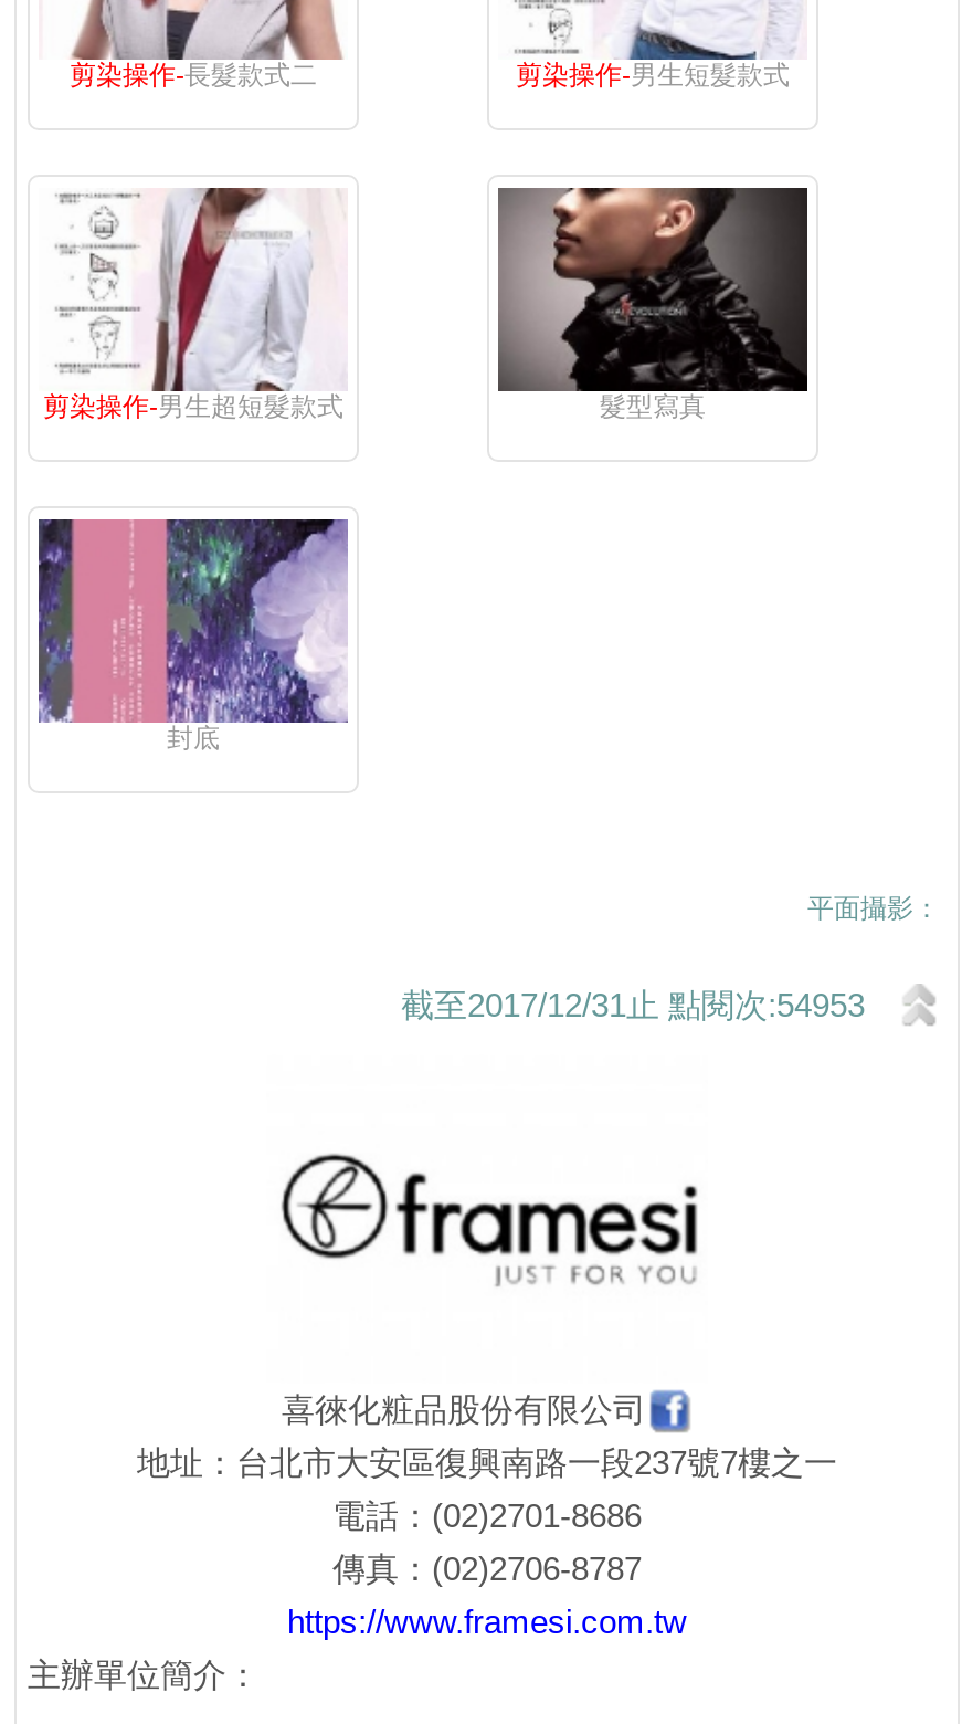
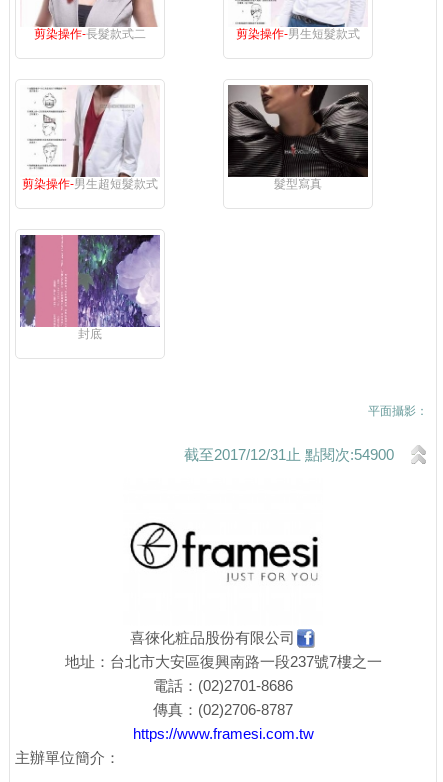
[496,186,807,393] [image] -> [227,85,368,177] [image]
[401,985,882,1023] 截至2017/12/31止 點閱次:54953 -> [184,446,402,463] 截至2017/12/31止 點閱次:54900

